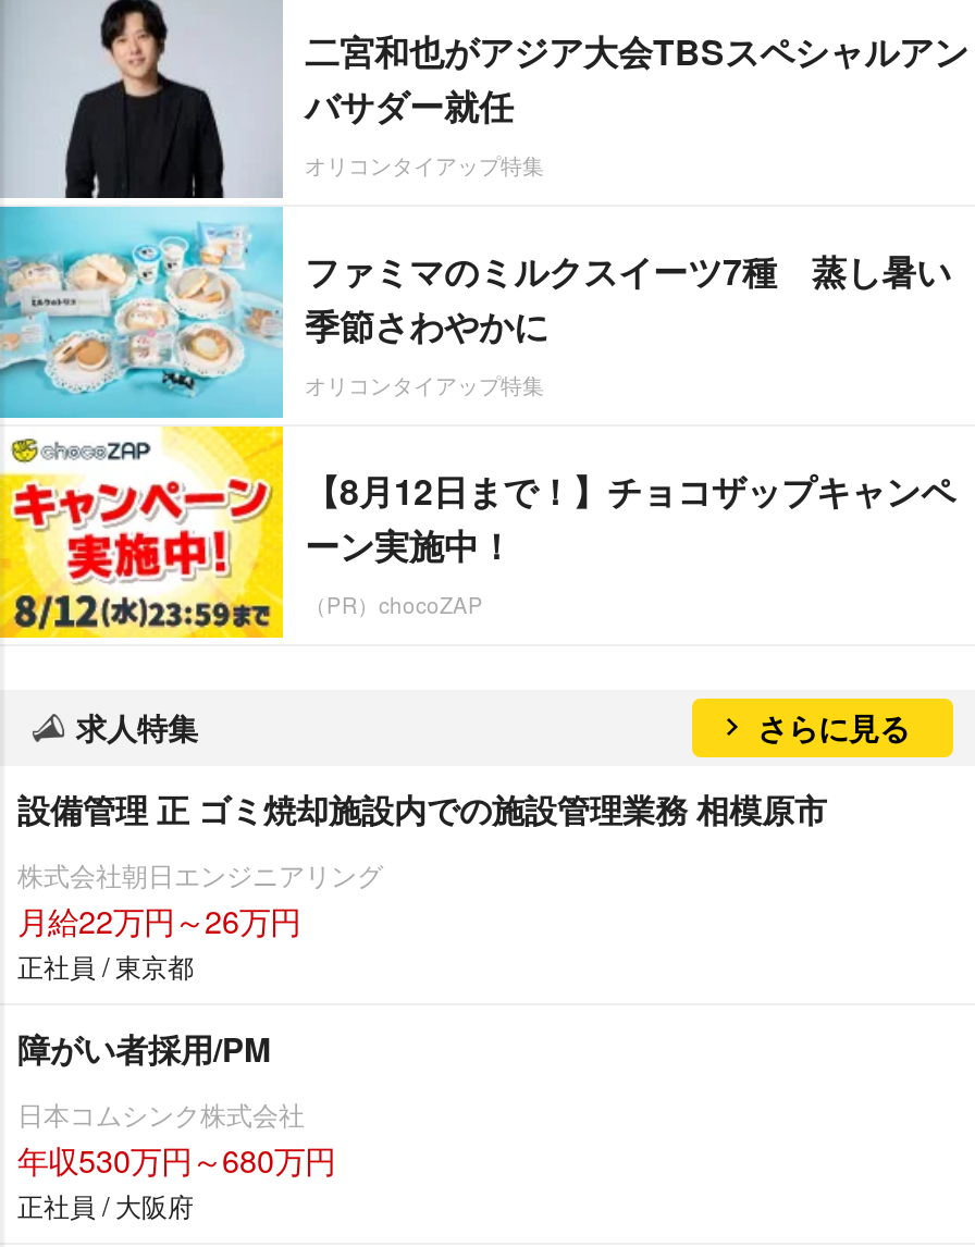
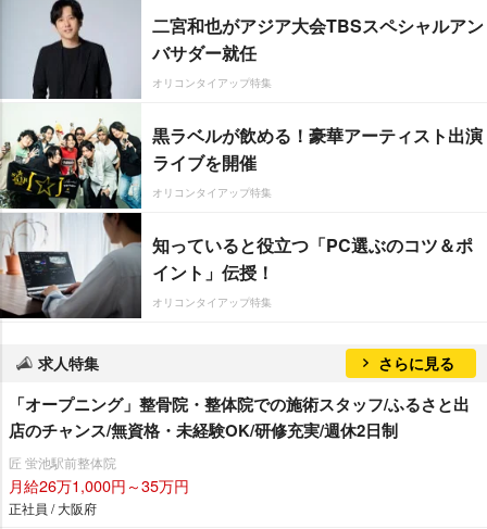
[7,205,951,640] [image] | ファミマのミルクスイーツ7種 蒸し暑い | 季節さわやかに -> [3,103,483,319] [image] | 黒ラベルが飲める！豪華アーティスト出演 | ライブを開催
[305,465,955,620] 【8月12日まで！】チョコザップキャンペ | ーン実施中！ | （PR）chocoZAP -> [152,232,473,309] 知っていると役立つ「PC選ぶのコツ＆ポ | イント」伝授！ | オリコンタイアップ特集
[17,785,827,1181] 設備管理 正 ゴミ焼却施設内での施設管理業務 相模原市 | 株式会社朝日エンジニアリング | 月給22万円～26万円 | 正社員 / 東京都 | 障がい者採用/PM | 日本コムシンク株式会社 | 年収530万円～680万円 -> [9,392,470,496] 「オープニング」整骨院・整体院での施術スタッフ/ふるさと出 | 店のチャンス/無資格・未経験OK/研修充実/週休2日制 | 匠 蛍池駅前整体院 | 月給26万1,000円～35万円

